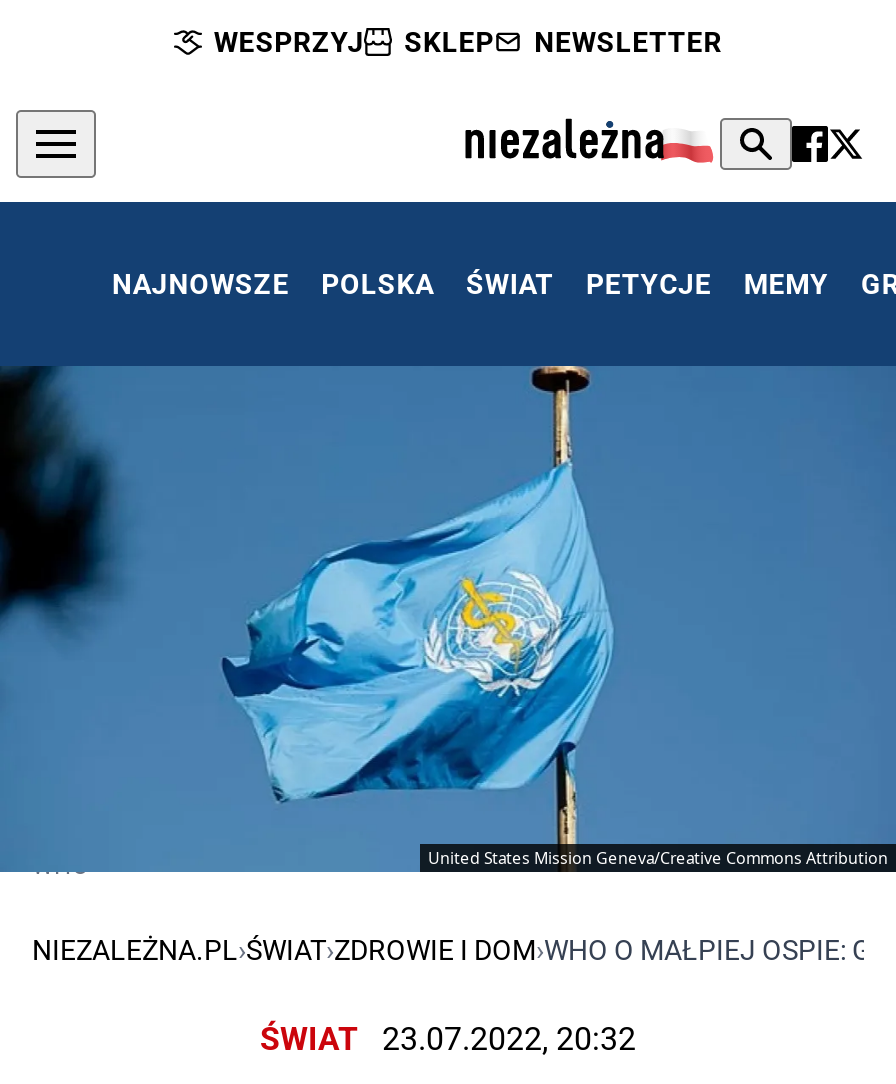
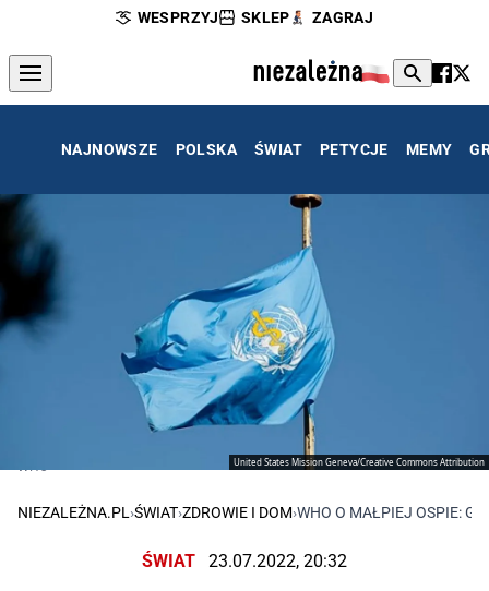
[534,26,722,58] NEWSLETTER -> [312,9,374,26] ZAGRAJ

